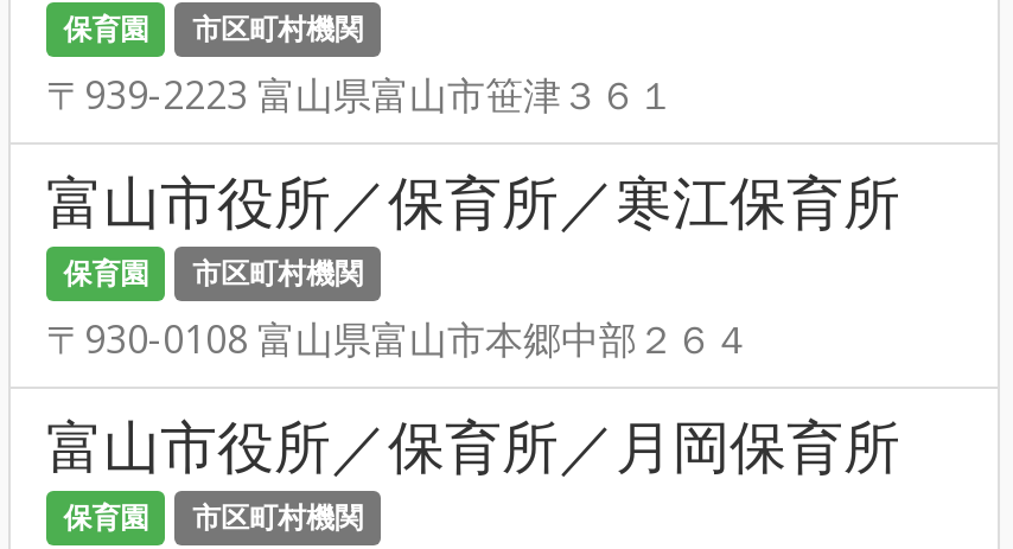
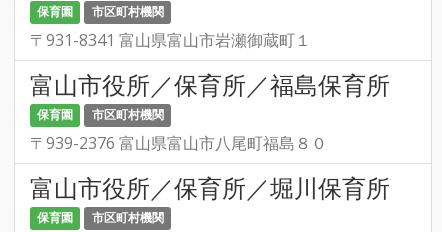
[46,69,675,121] 〒939-2223 富山県富山市笹津３６１ -> [30,29,311,51] 〒931-8341 富山県富山市岩瀬御蔵町１
[46,162,900,240] 富山市役所／保育所／寒江保育所 -> [30,68,390,101] 富山市役所／保育所／福島保育所
[46,314,751,366] 〒930-0108 富山県富山市本郷中部２６４ -> [30,132,327,154] 〒939-2376 富山県富山市八尾町福島８０
[46,406,900,484] 富山市役所／保育所／月岡保育所 -> [30,171,390,204] 富山市役所／保育所／堀川保育所

